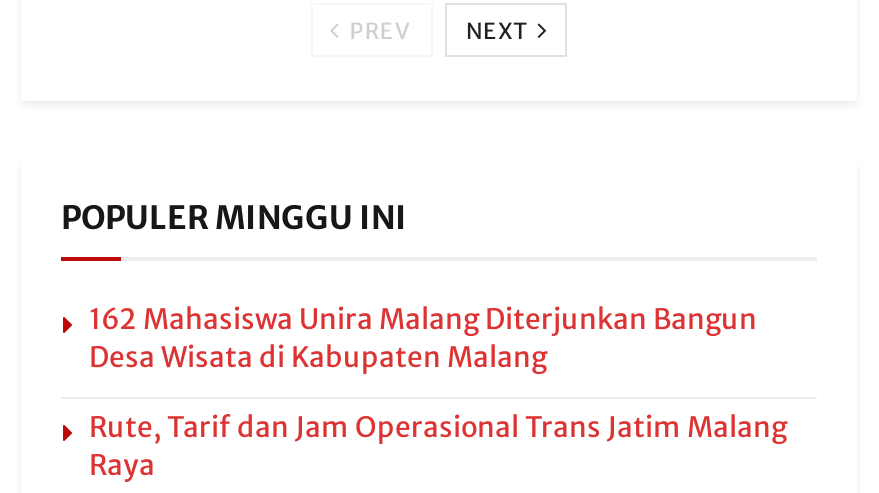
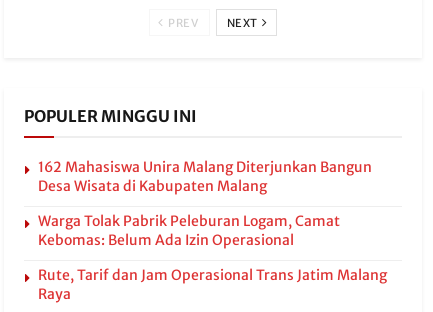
none -> [38,212,340,249] Warga Tolak Pabrik Peleburan Logam, Camat | Kebomas: Belum Ada Izin Operasional

